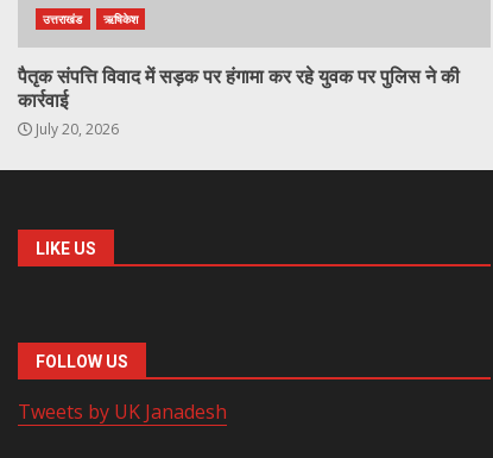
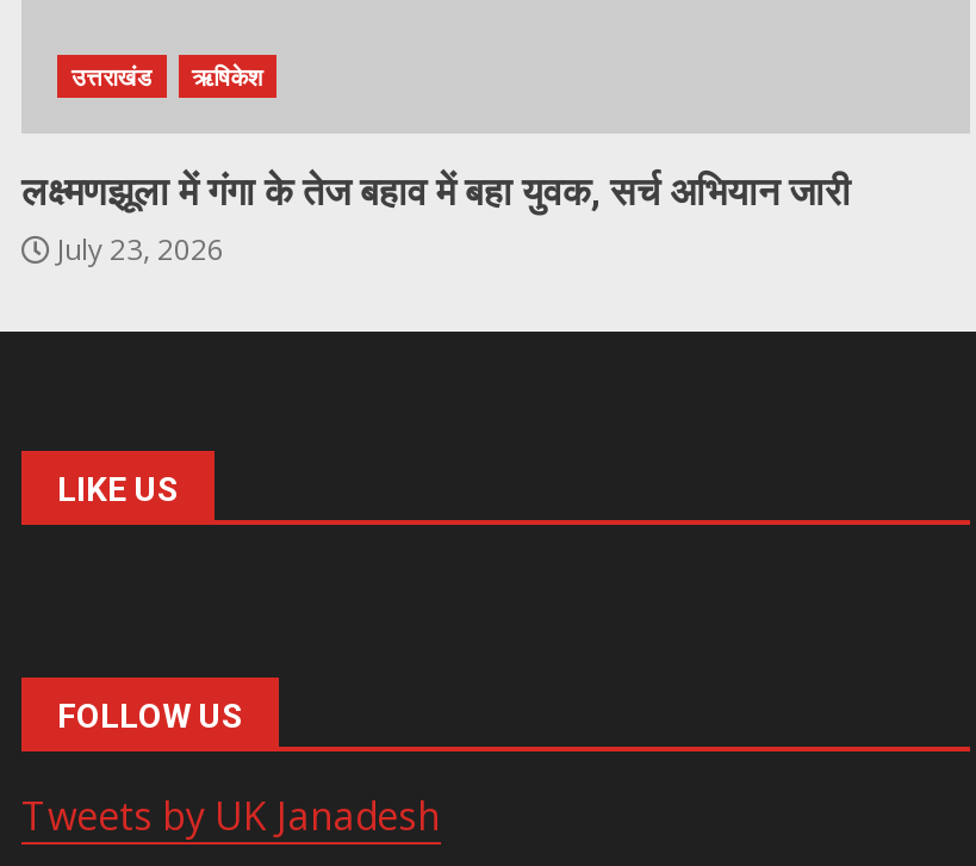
[18,65,460,139] पैतृक संपत्ति विवाद में सड़क पर हंगामा कर रहे युवक पर पुलिस ने की | कार्रवाई | July 20, 2026 -> [21,170,851,270] लक्ष्मणझूला में गंगा के तेज बहाव में बहा युवक, सर्च अभियान जारी | July 23, 2026

